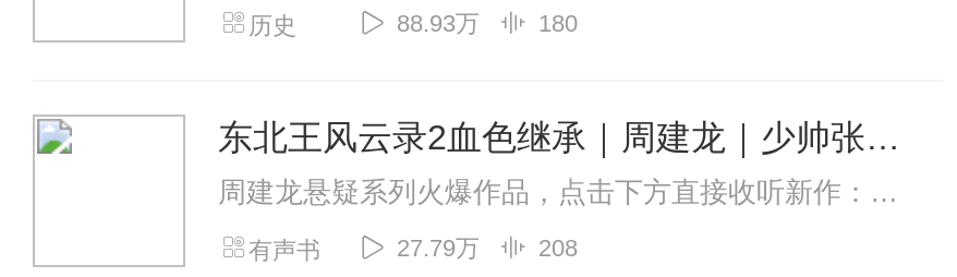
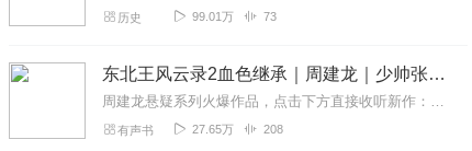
[397,10,480,36] 88.93万 -> [192,10,234,23] 99.01万
[538,10,578,36] 180 -> [263,10,277,23] 73
[397,234,480,261] 27.79万 -> [192,123,234,136] 27.65万

